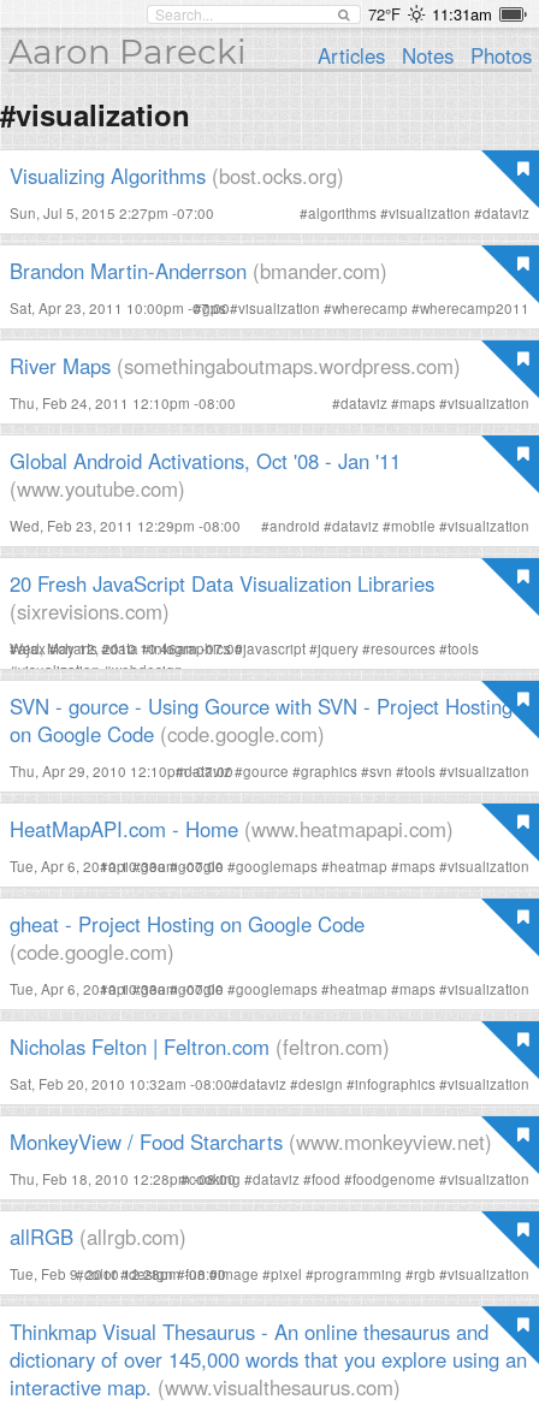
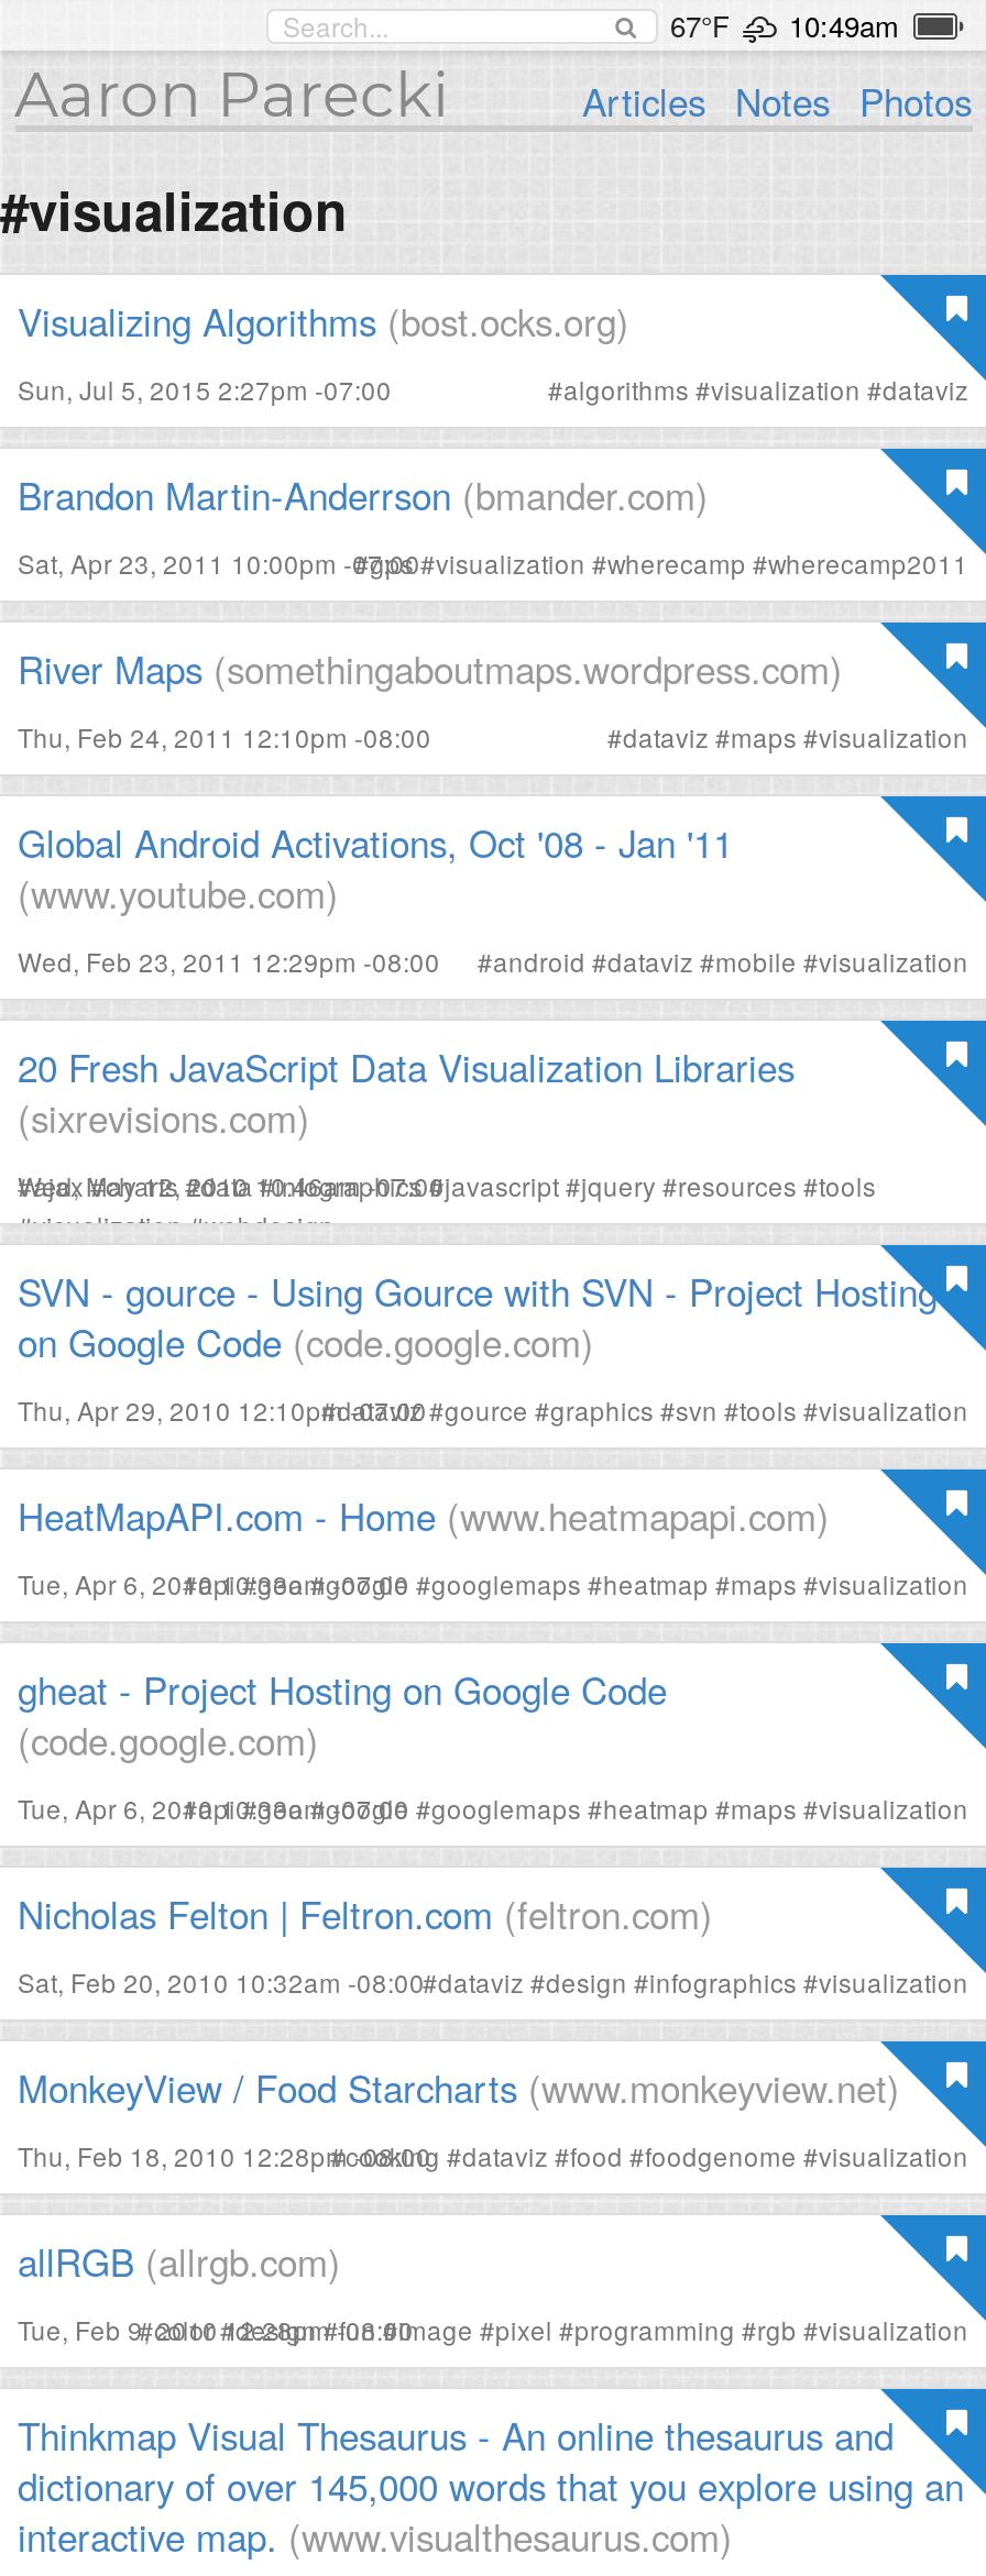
[368,2,491,25] 72°F | 11:31am -> [670,4,899,46] 67°F | 10:49am

